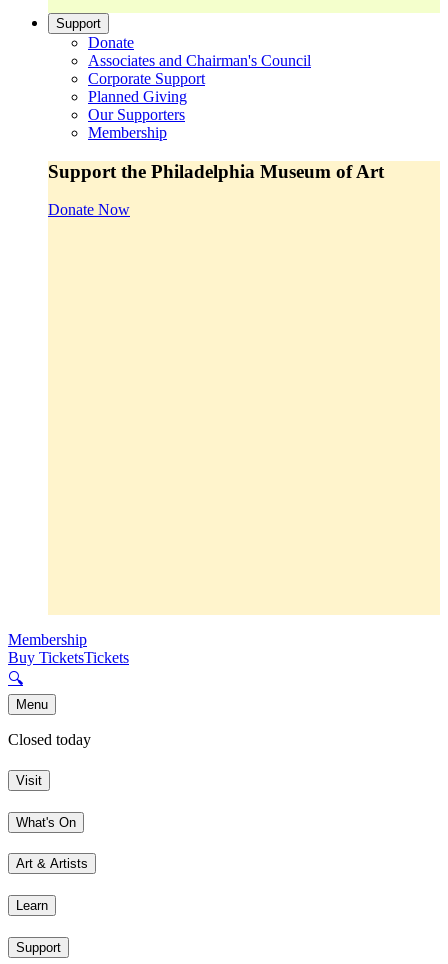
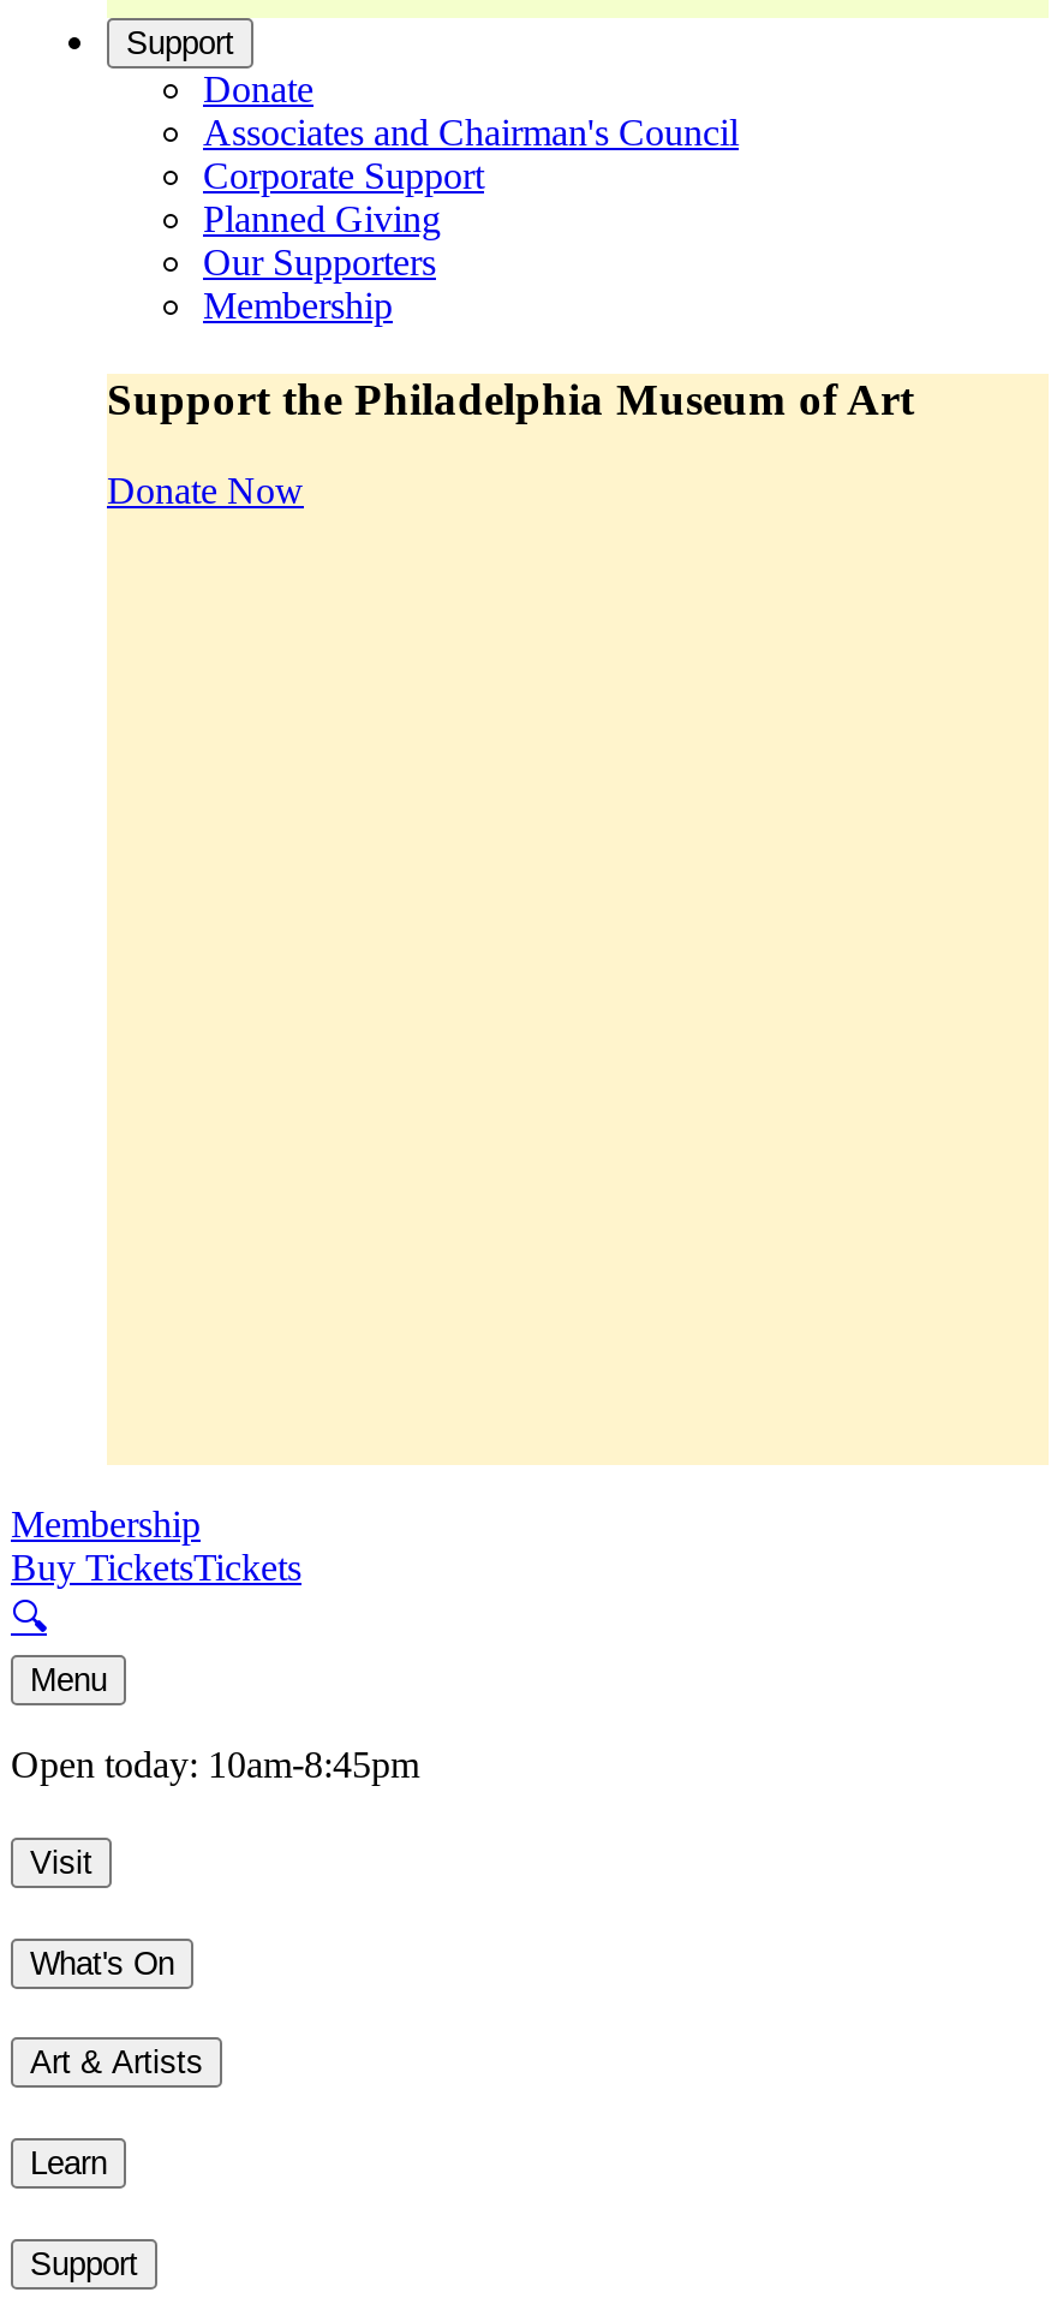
[8,731,91,748] Closed today -> [11,1745,419,1785] Open today: 10am-8:45pm

